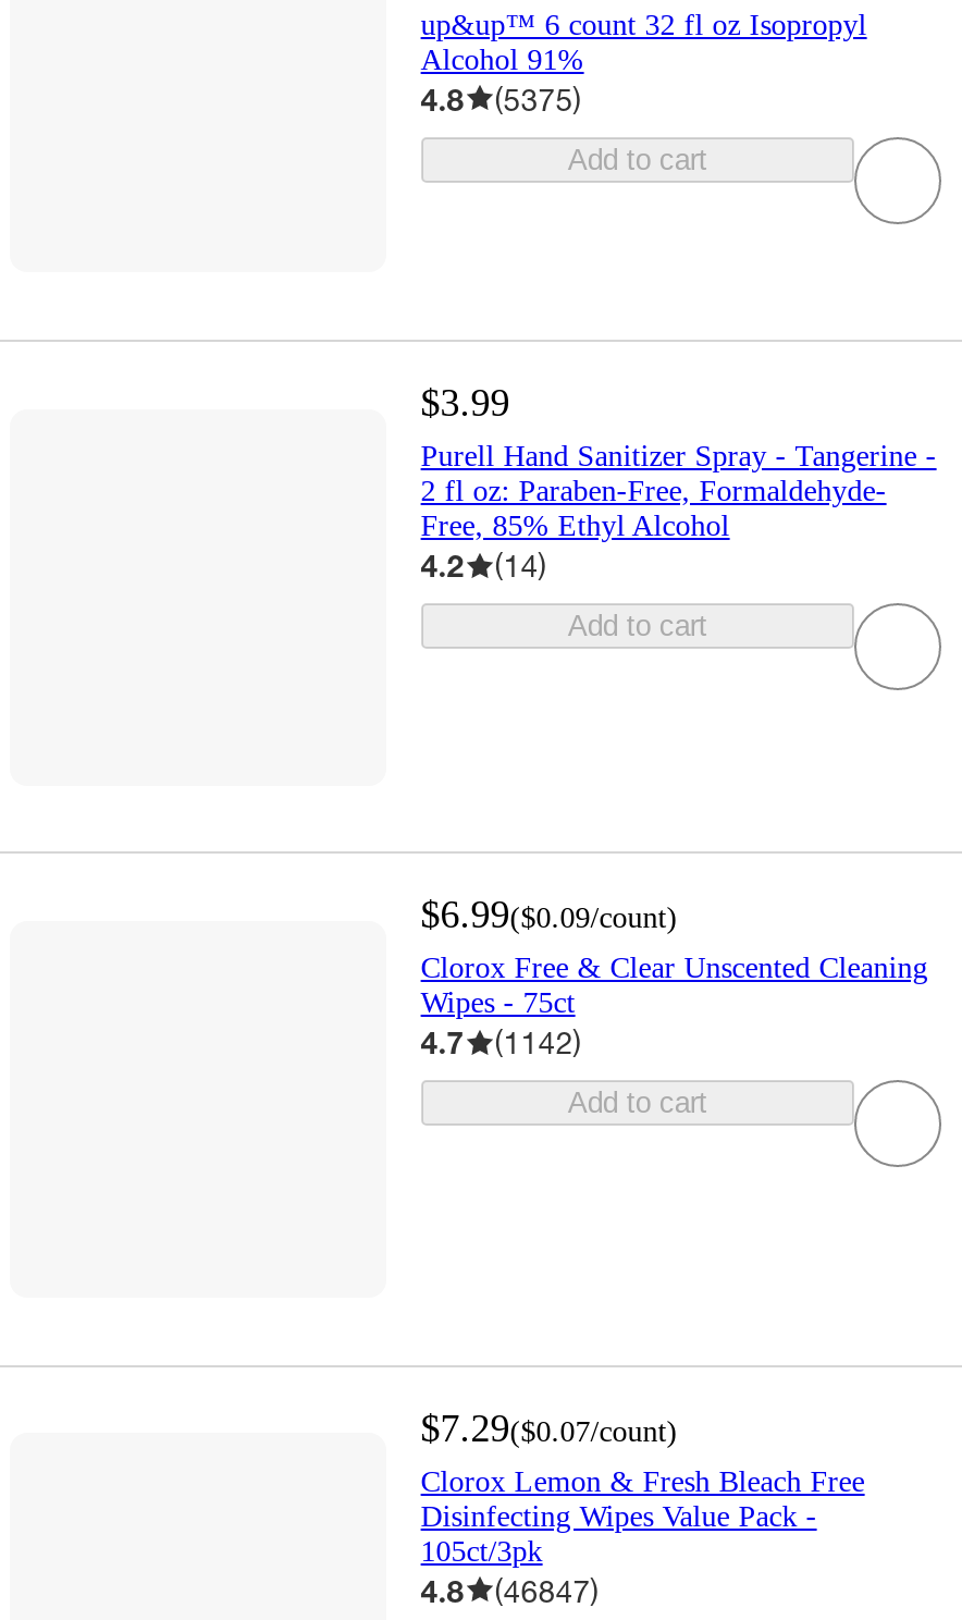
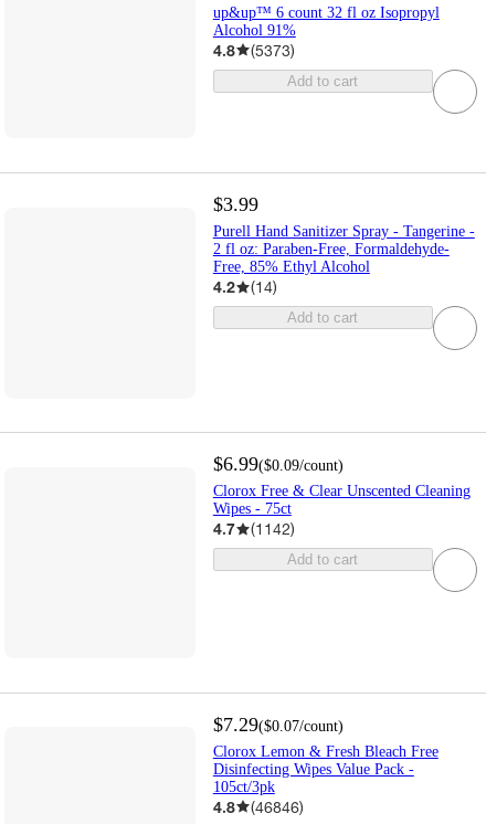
[421,80,582,117] 4.8 (5375) -> [213,41,295,59] 4.8 (5373)
[421,1571,599,1608] 4.8 (46847) -> [213,797,304,816] 4.8 (46846)

